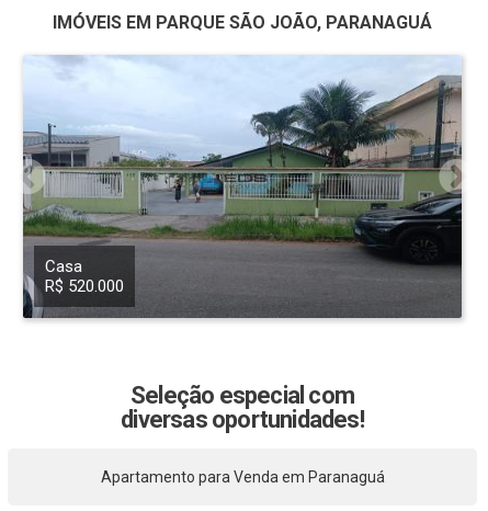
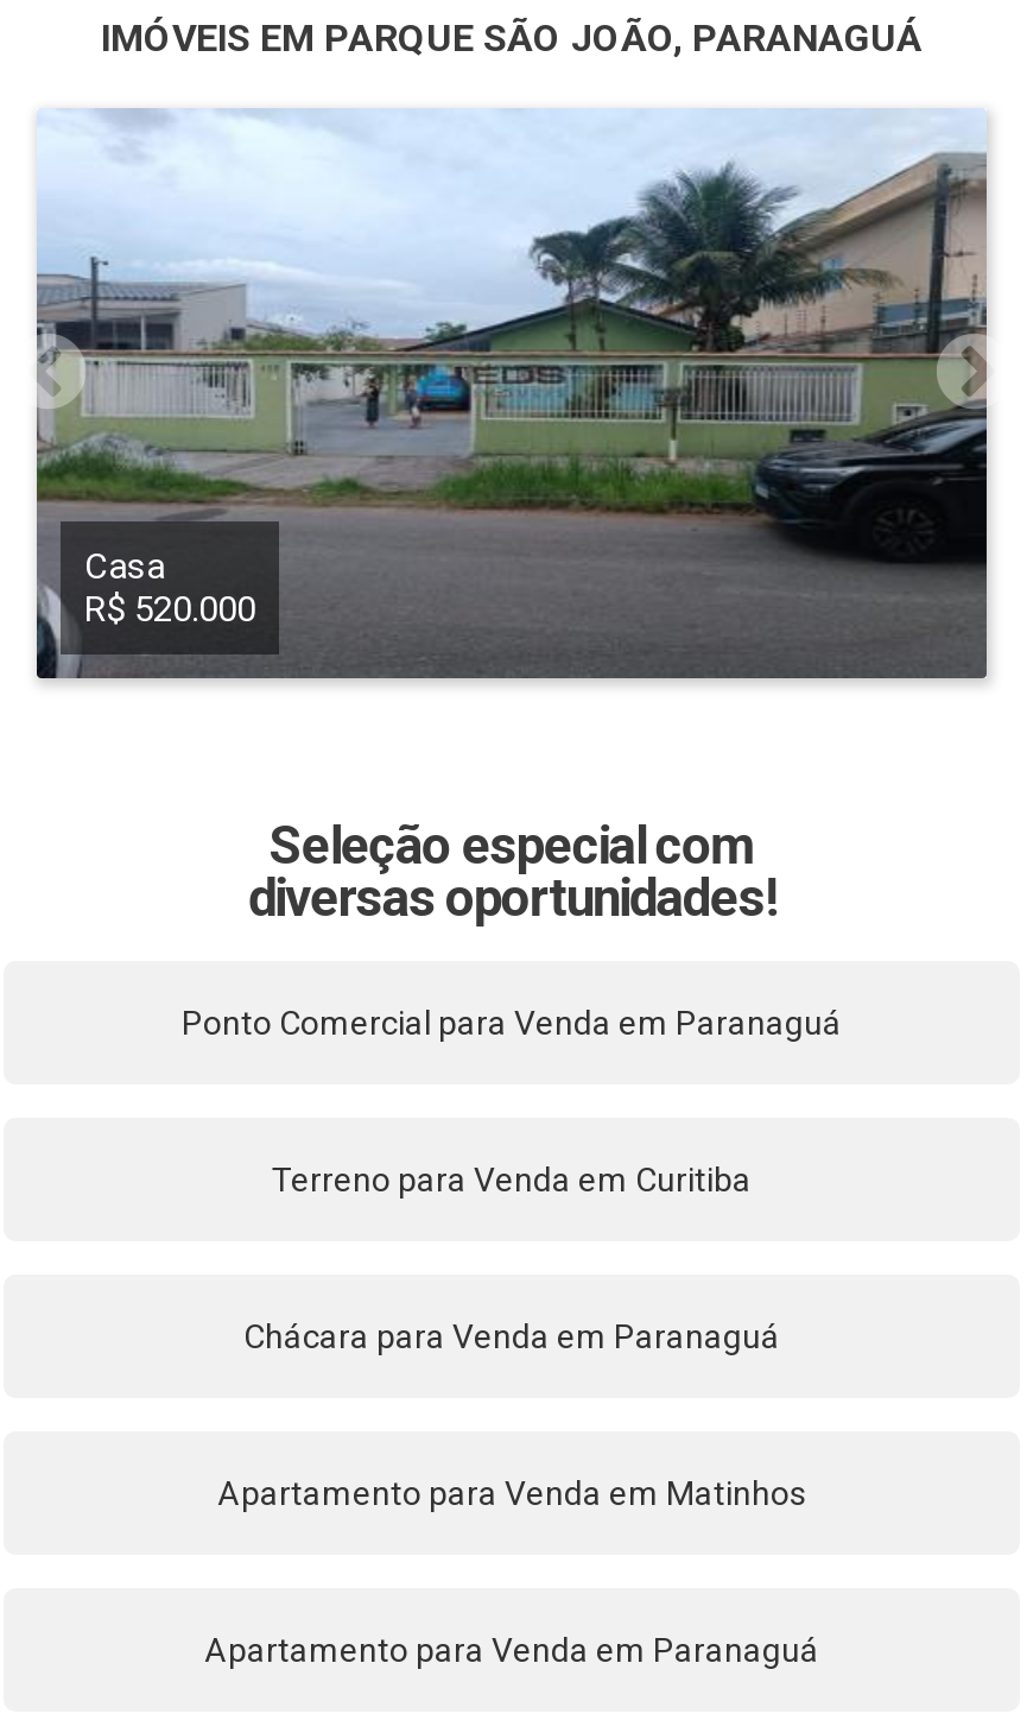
none -> [182,1003,842,1041] Ponto Comercial para Venda em Paranaguá
none -> [217,1474,806,1512] Apartamento para Venda em Matinhos
none -> [243,1317,780,1355] Chácara para Venda em Paranaguá
none -> [272,1160,752,1198] Terreno para Venda em Curitiba

